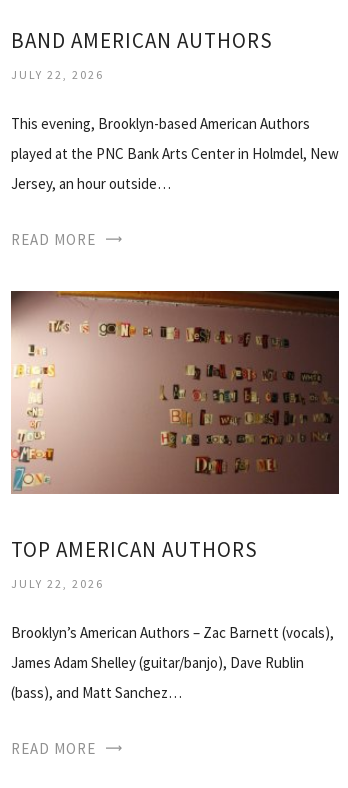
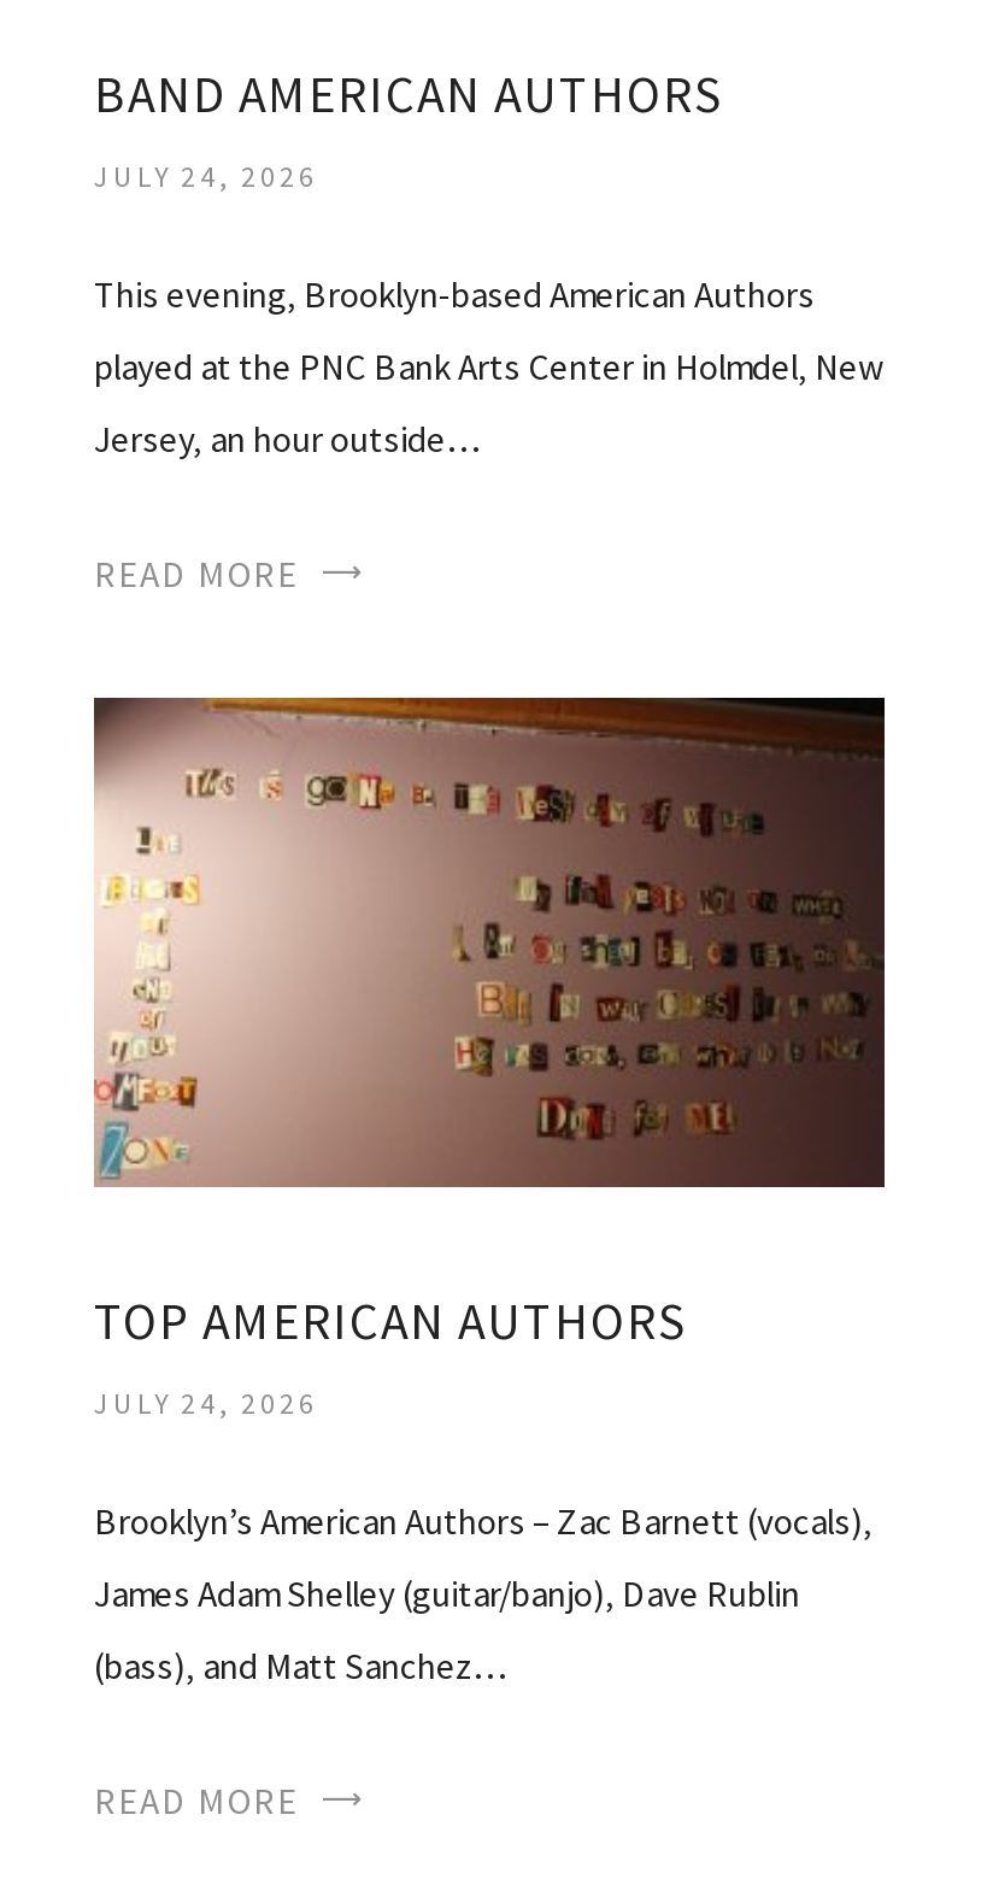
[11,67,104,82] JULY 22, 2026 -> [94,158,318,194] JULY 24, 2026
[11,576,104,591] JULY 22, 2026 -> [94,1386,318,1422] JULY 24, 2026

